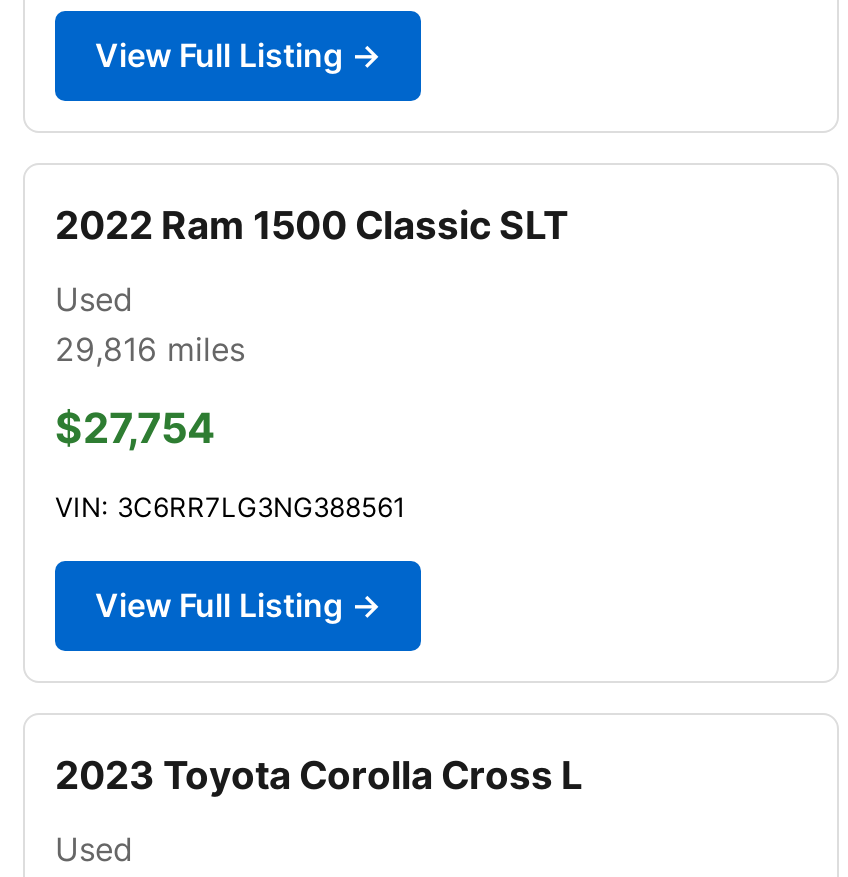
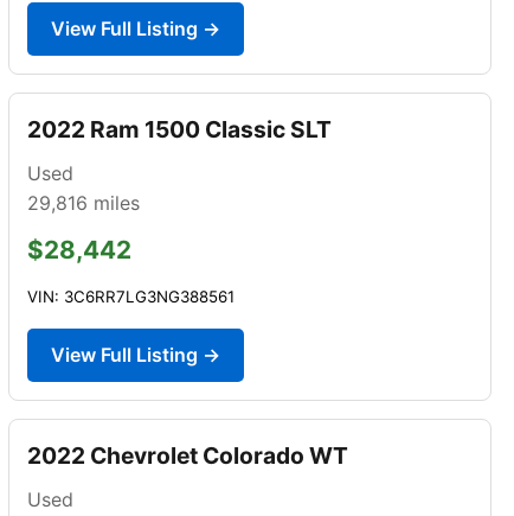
[55,403,215,453] $27,754 -> [27,235,131,264] $28,442
[55,751,583,799] 2023 Toyota Corolla Cross L -> [27,441,348,470] 2022 Chevrolet Colorado WT

